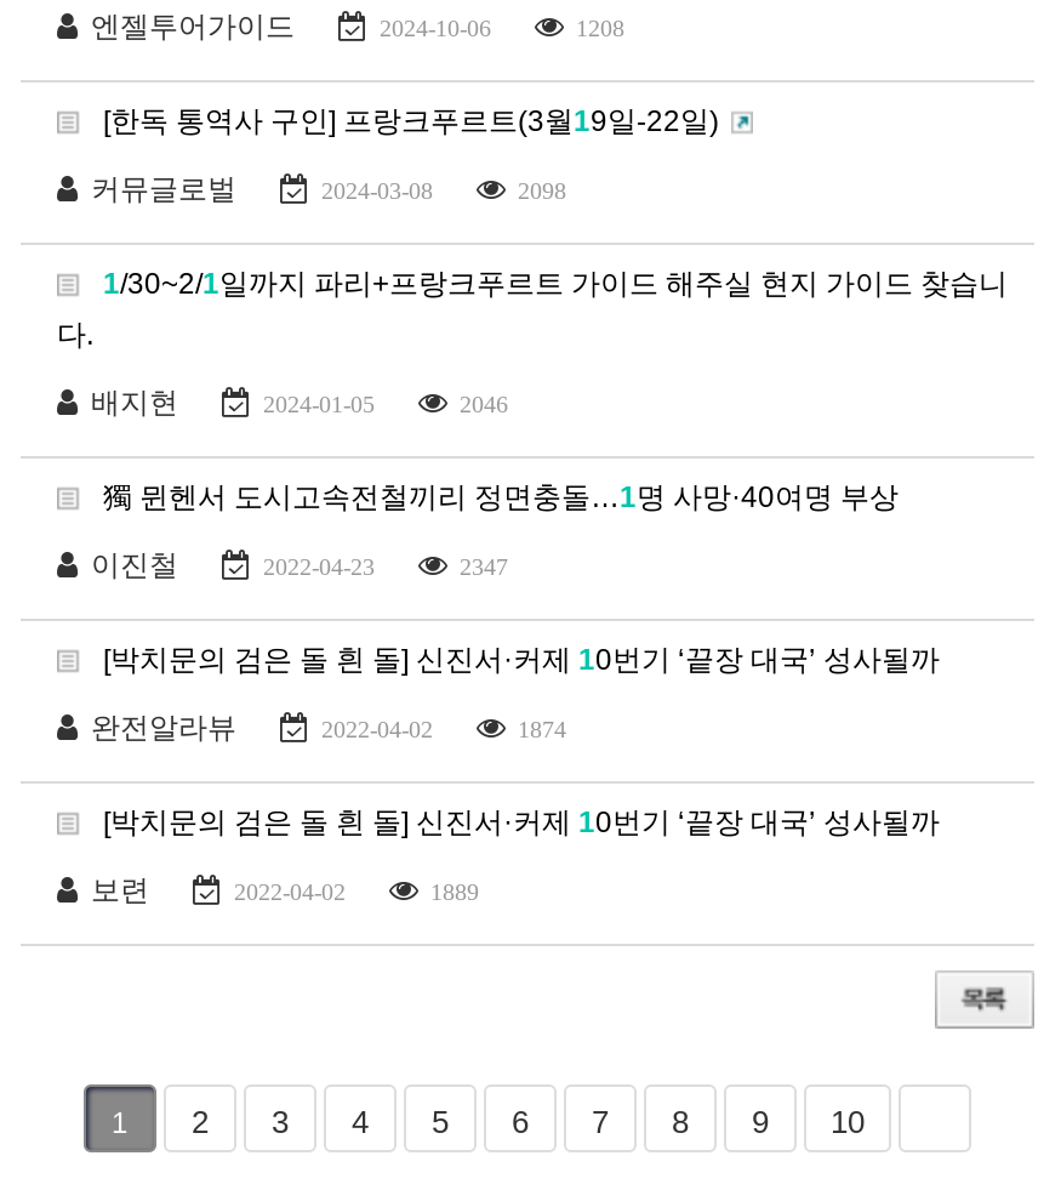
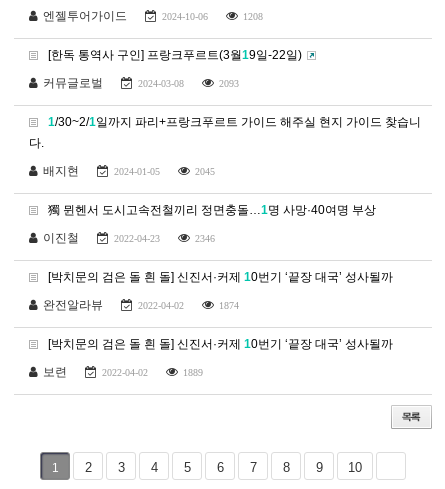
[518,178,566,205] 2098 -> [219,78,239,89] 2093
[460,391,508,418] 2046 -> [195,166,215,177] 2045
[460,554,508,581] 2347 -> [195,233,215,244] 2346

